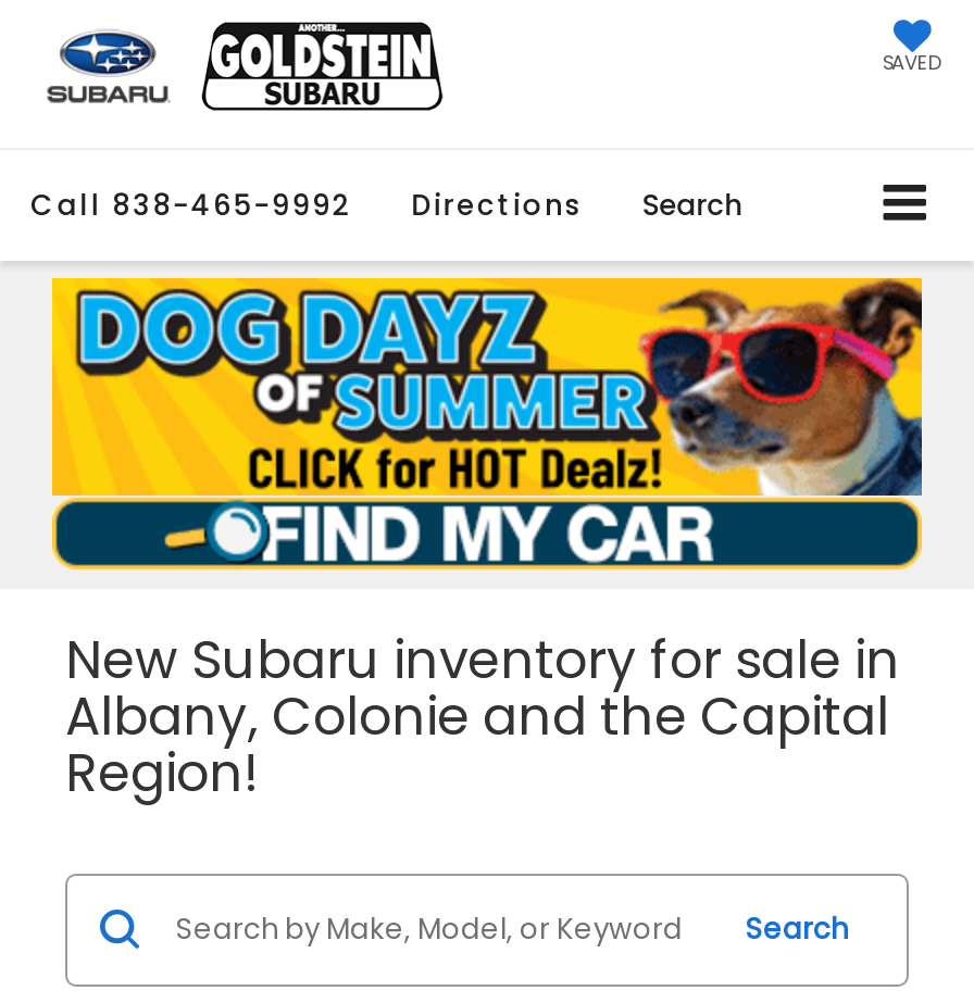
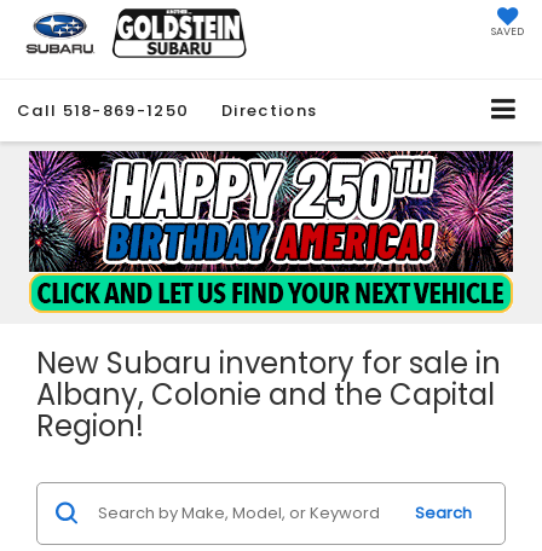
[30,185,352,226] Call 838-465-9992 -> [17,99,189,122] Call 518-869-1250
[642,185,742,226] Search -> none
[50,276,924,567] [image] -> [28,150,514,312] [image]

